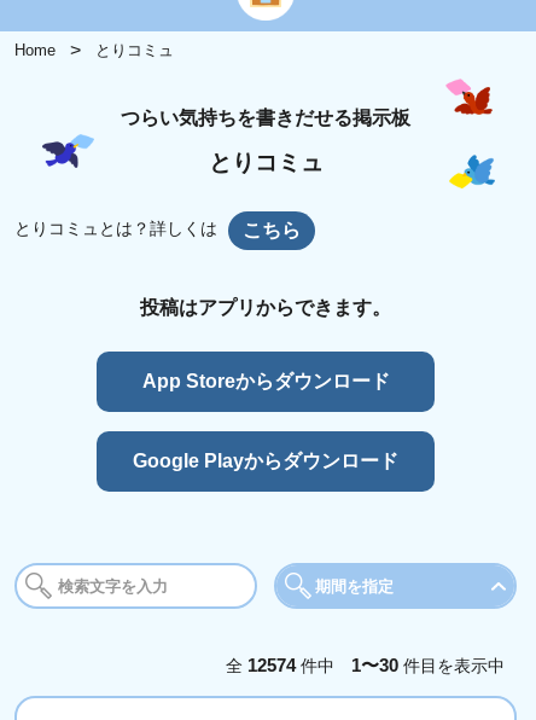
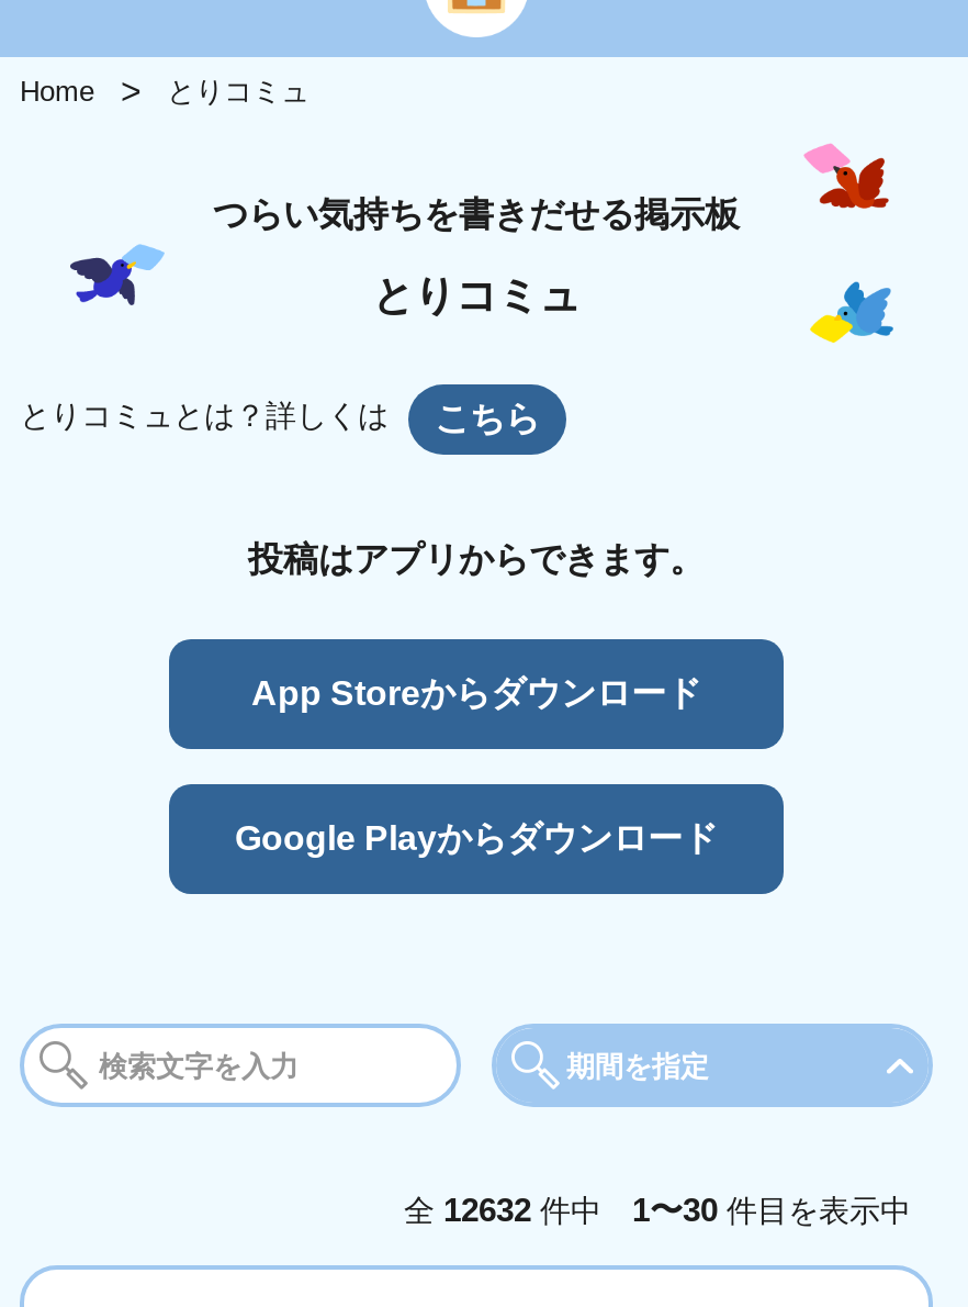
[226,655,505,676] 全12574件中 1〜30件目を表示中 -> [404,1191,911,1229] 全12632件中 1〜30件目を表示中

